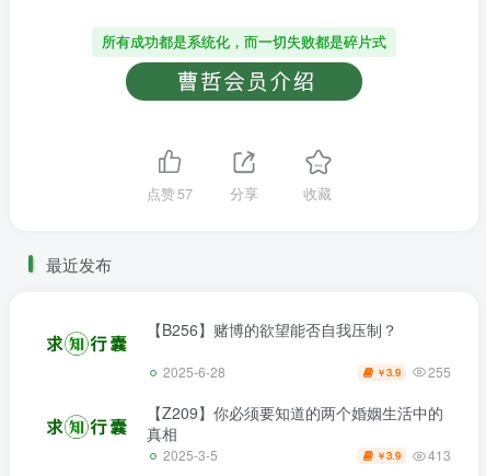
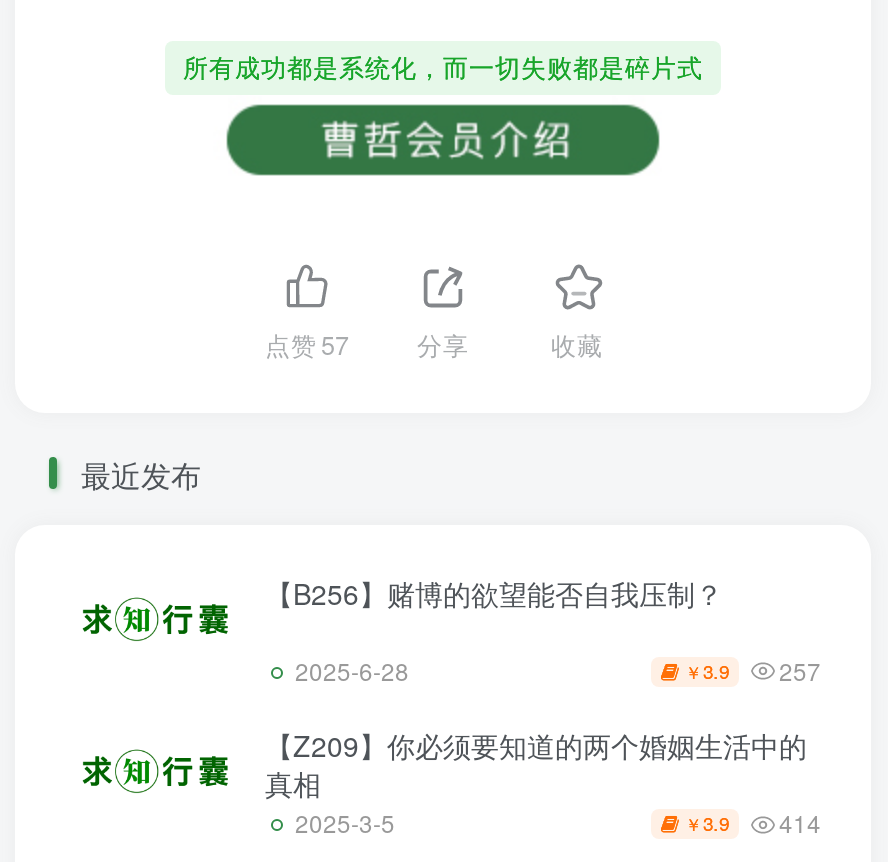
[377,362,451,380] ￥3.9 255 -> [685,652,821,686] ￥3.9 257
[377,445,451,464] ￥3.9 413 -> [685,805,821,839] ￥3.9 414

